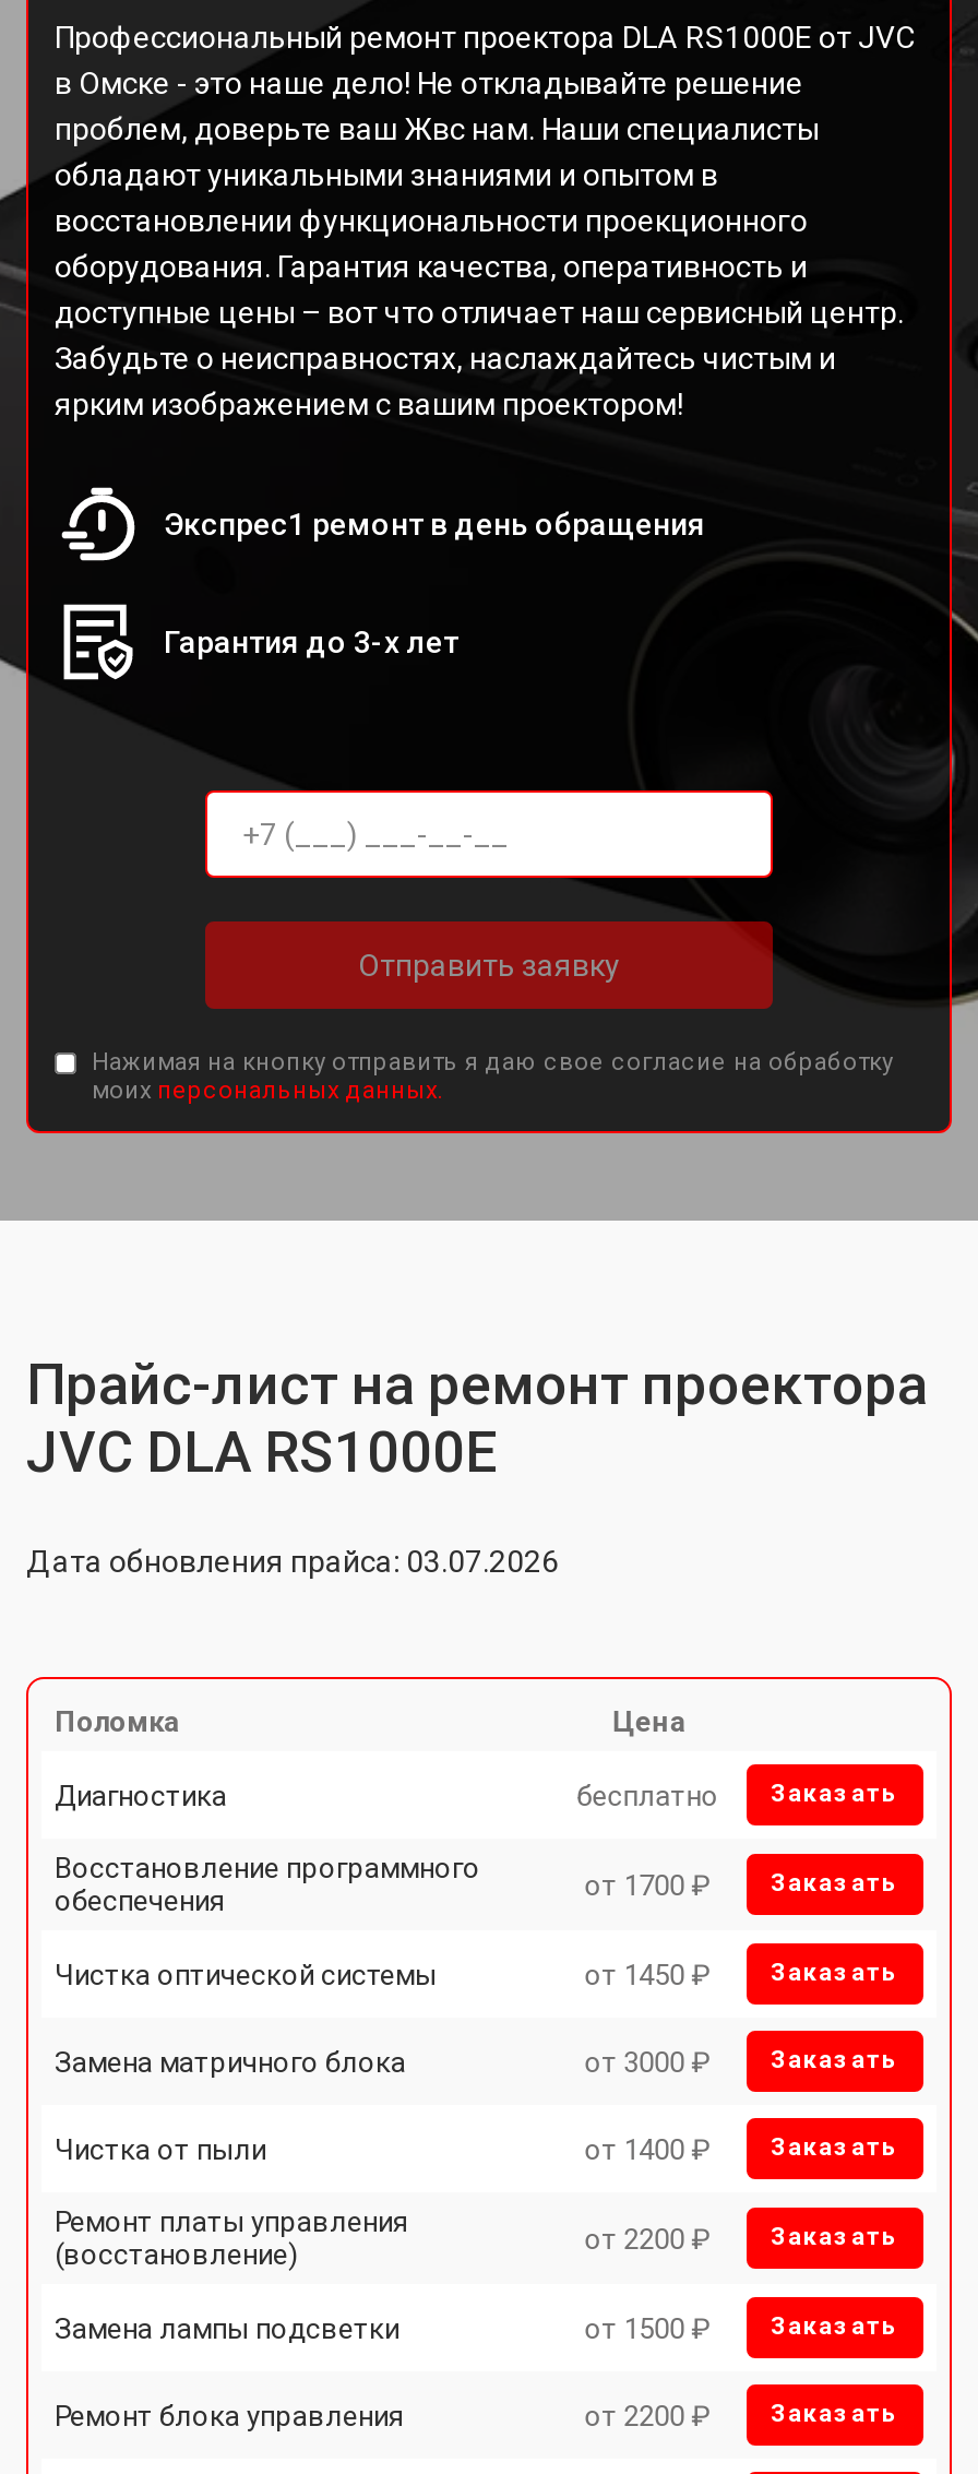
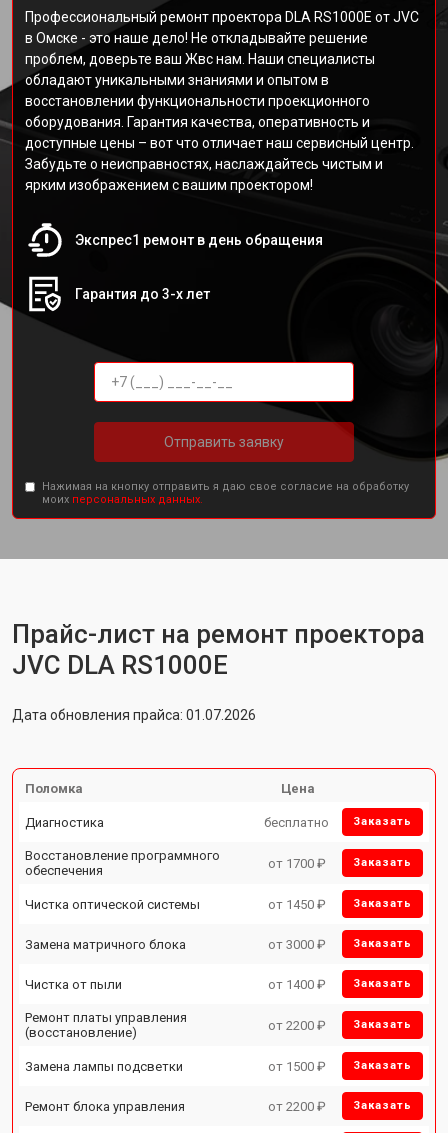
[26,1544,559,1579] Дата обновления прайса: 03.07.2026 -> [12,707,256,723] Дата обновления прайса: 01.07.2026

